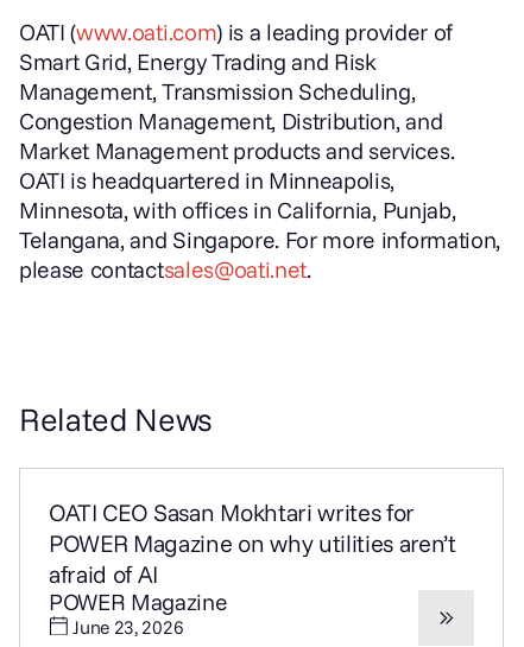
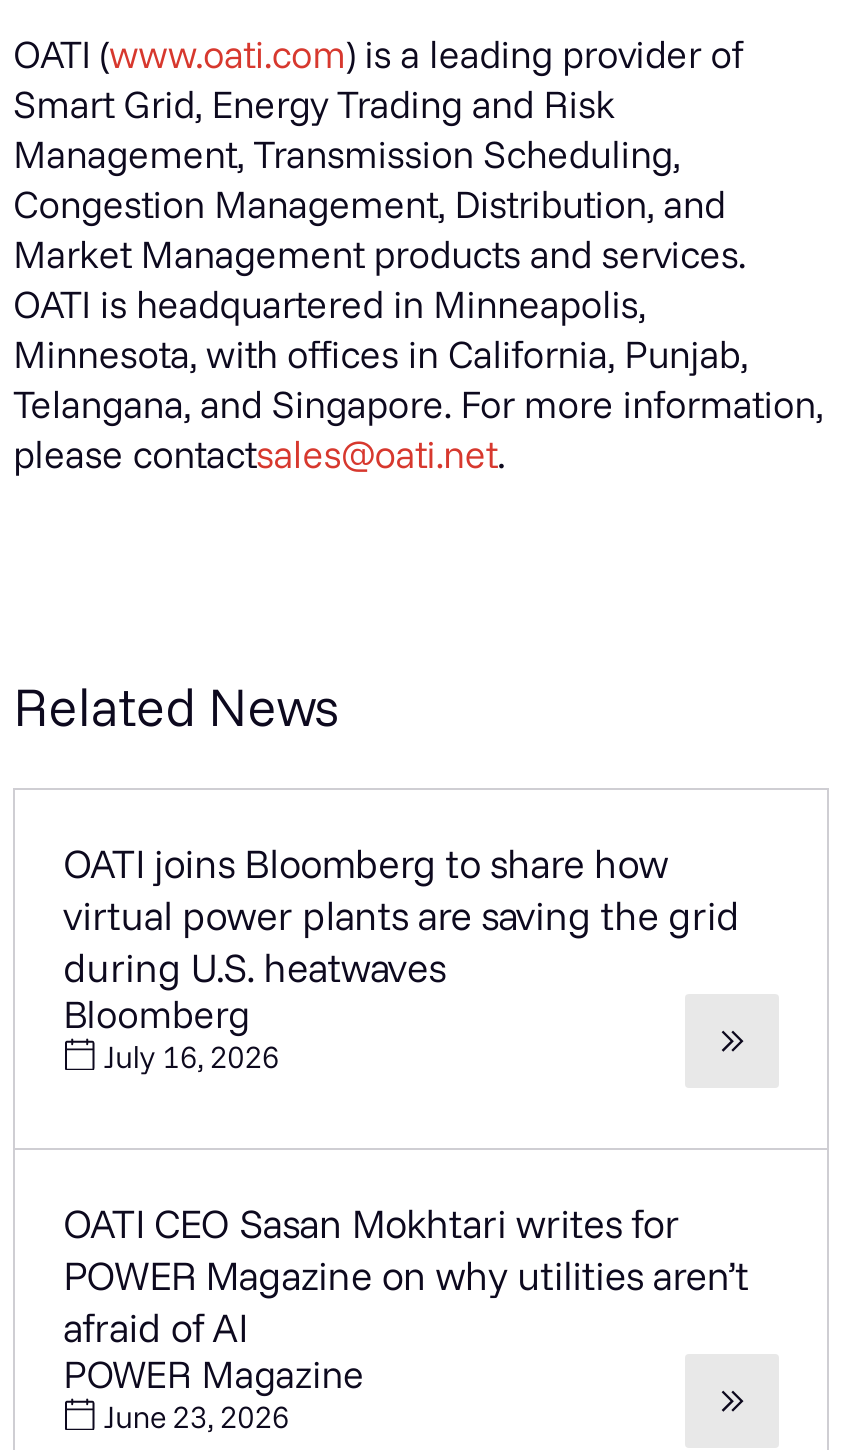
none -> [63,838,739,1076] OATI joins Bloomberg to share how | virtual power plants are saving the grid | during U.S. heatwaves | Bloomberg | July 16, 2026

